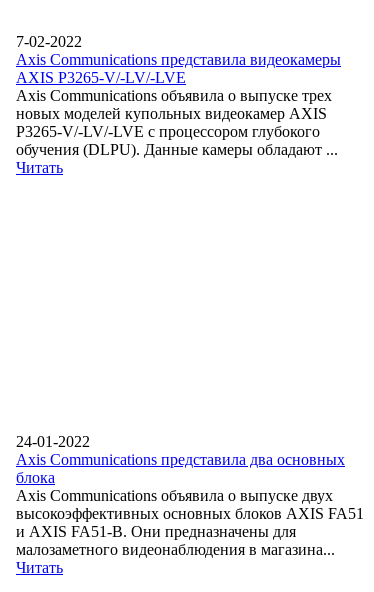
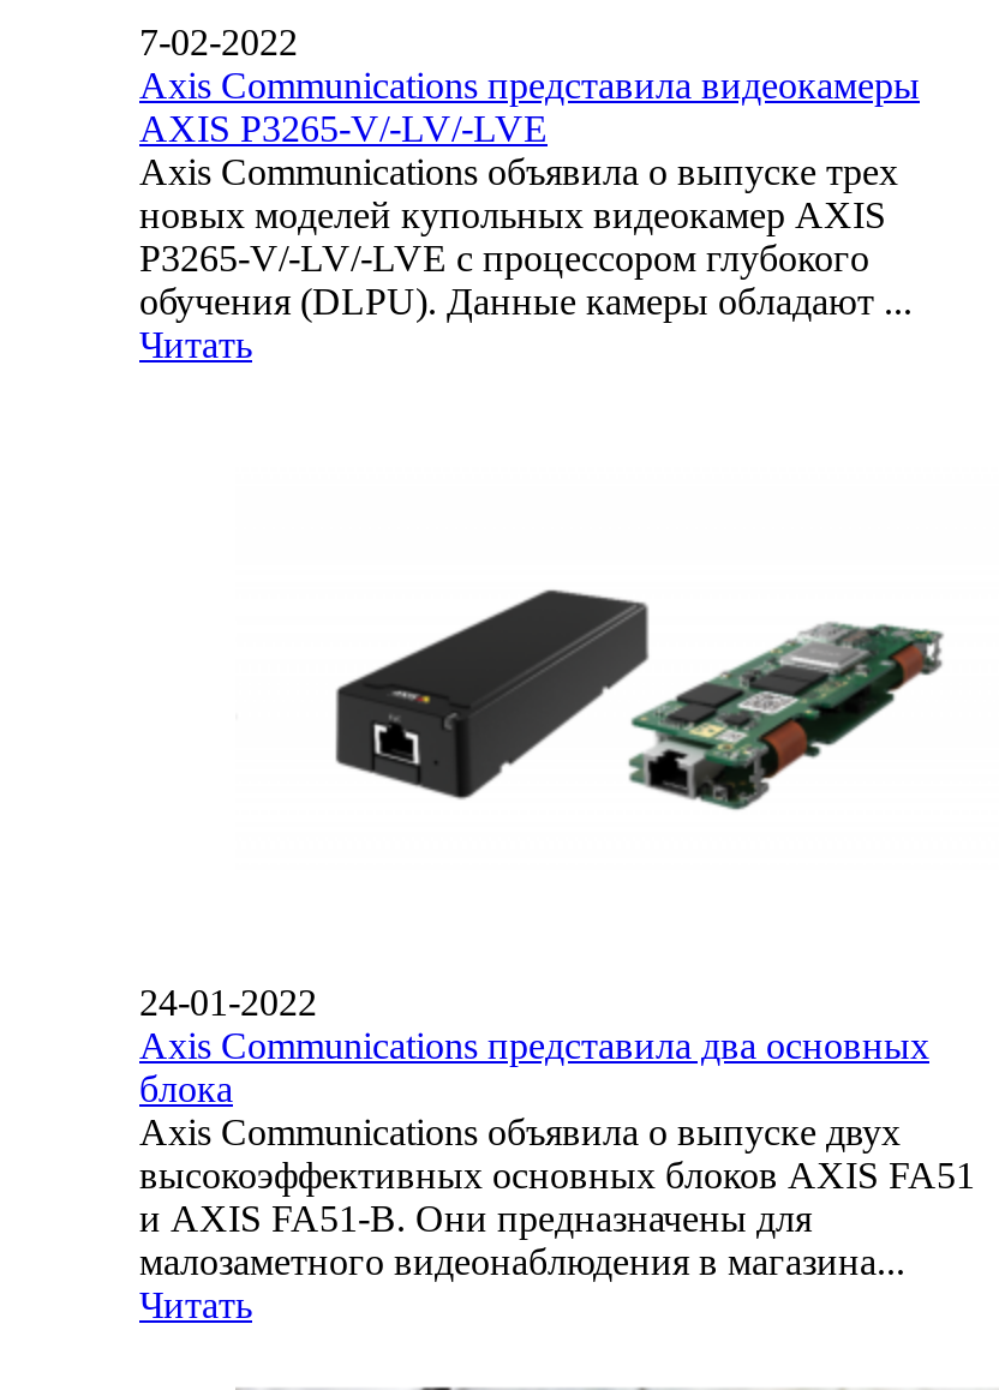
none -> [334,588,944,811] [image]

